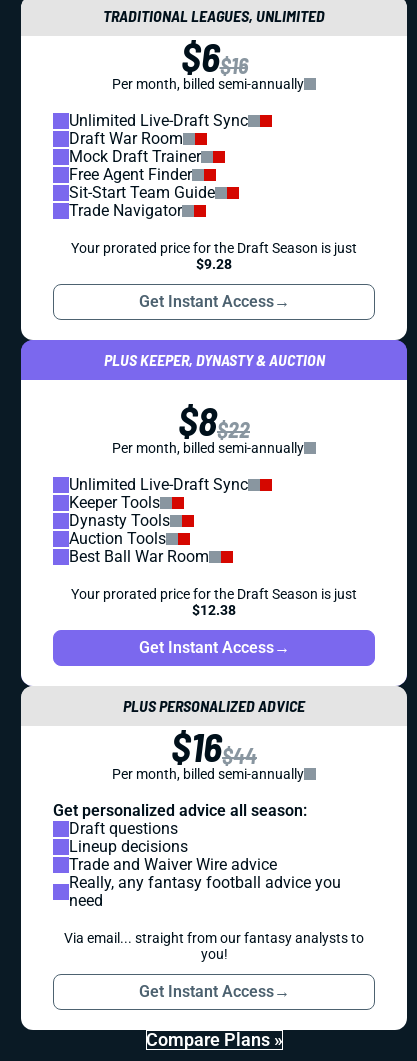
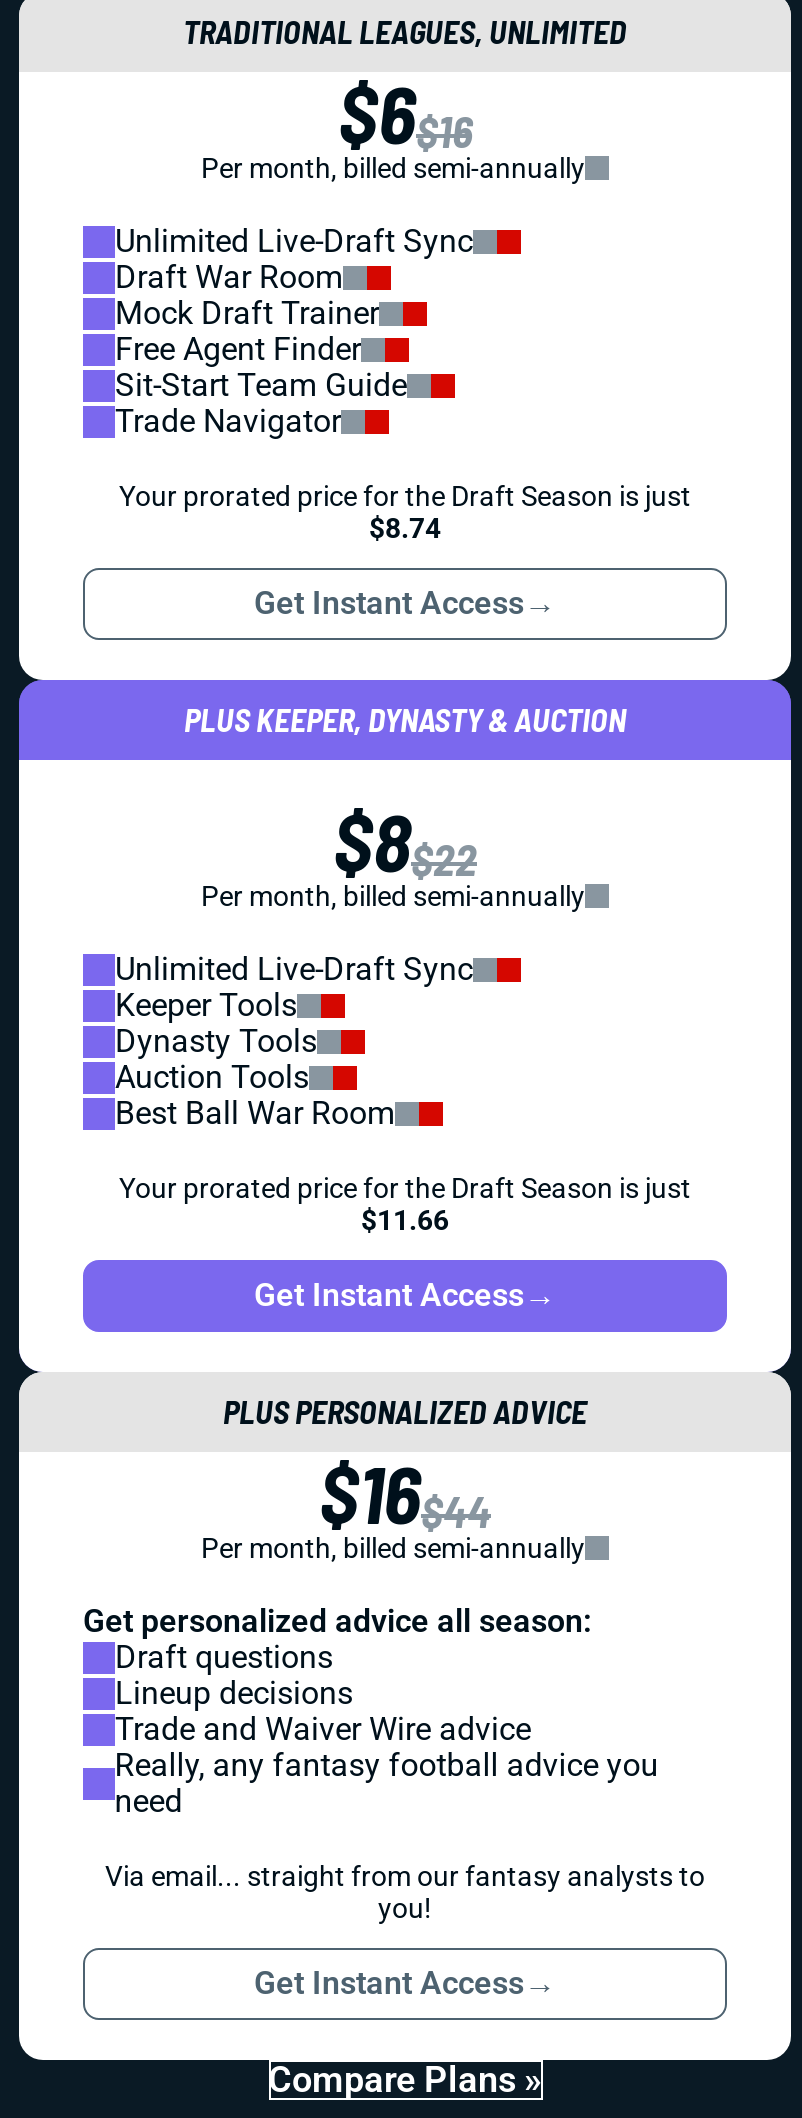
[196,256,232,272] $9.28 -> [369,512,441,544] $8.74
[192,602,236,618] $12.38 -> [361,1204,449,1236] $11.66

